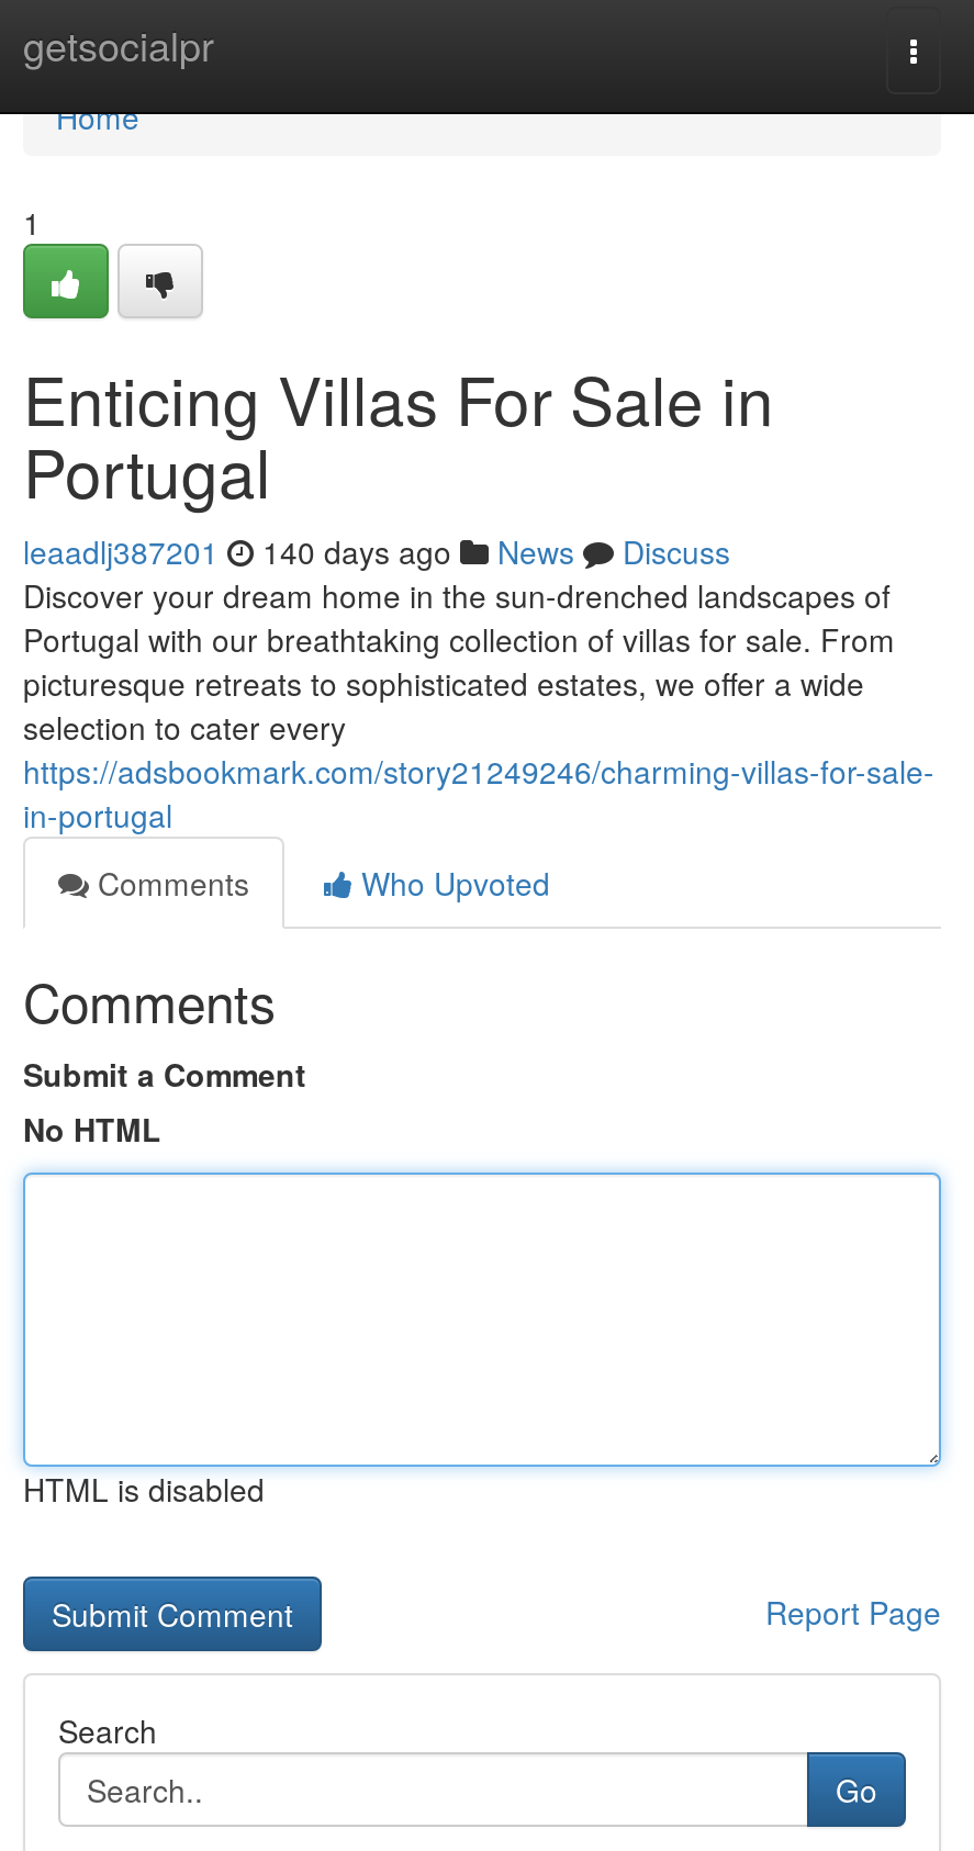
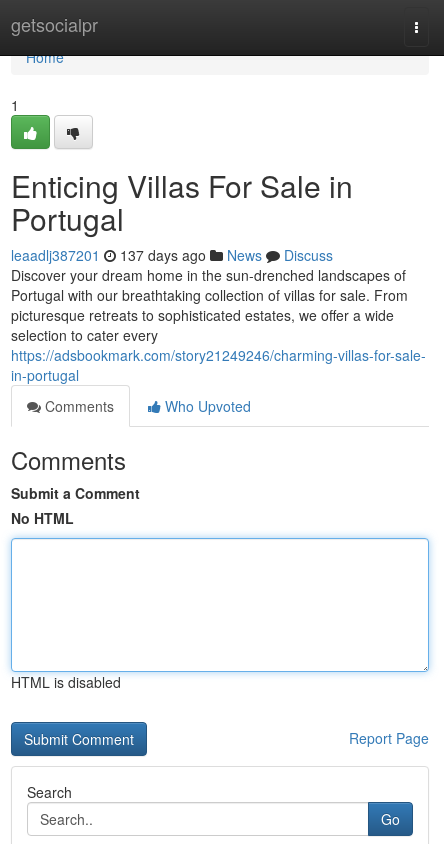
[23,529,730,573] leaadlj387201 140 days ago News Discuss -> [11,245,333,265] leaadlj387201 137 days ago News Discuss

